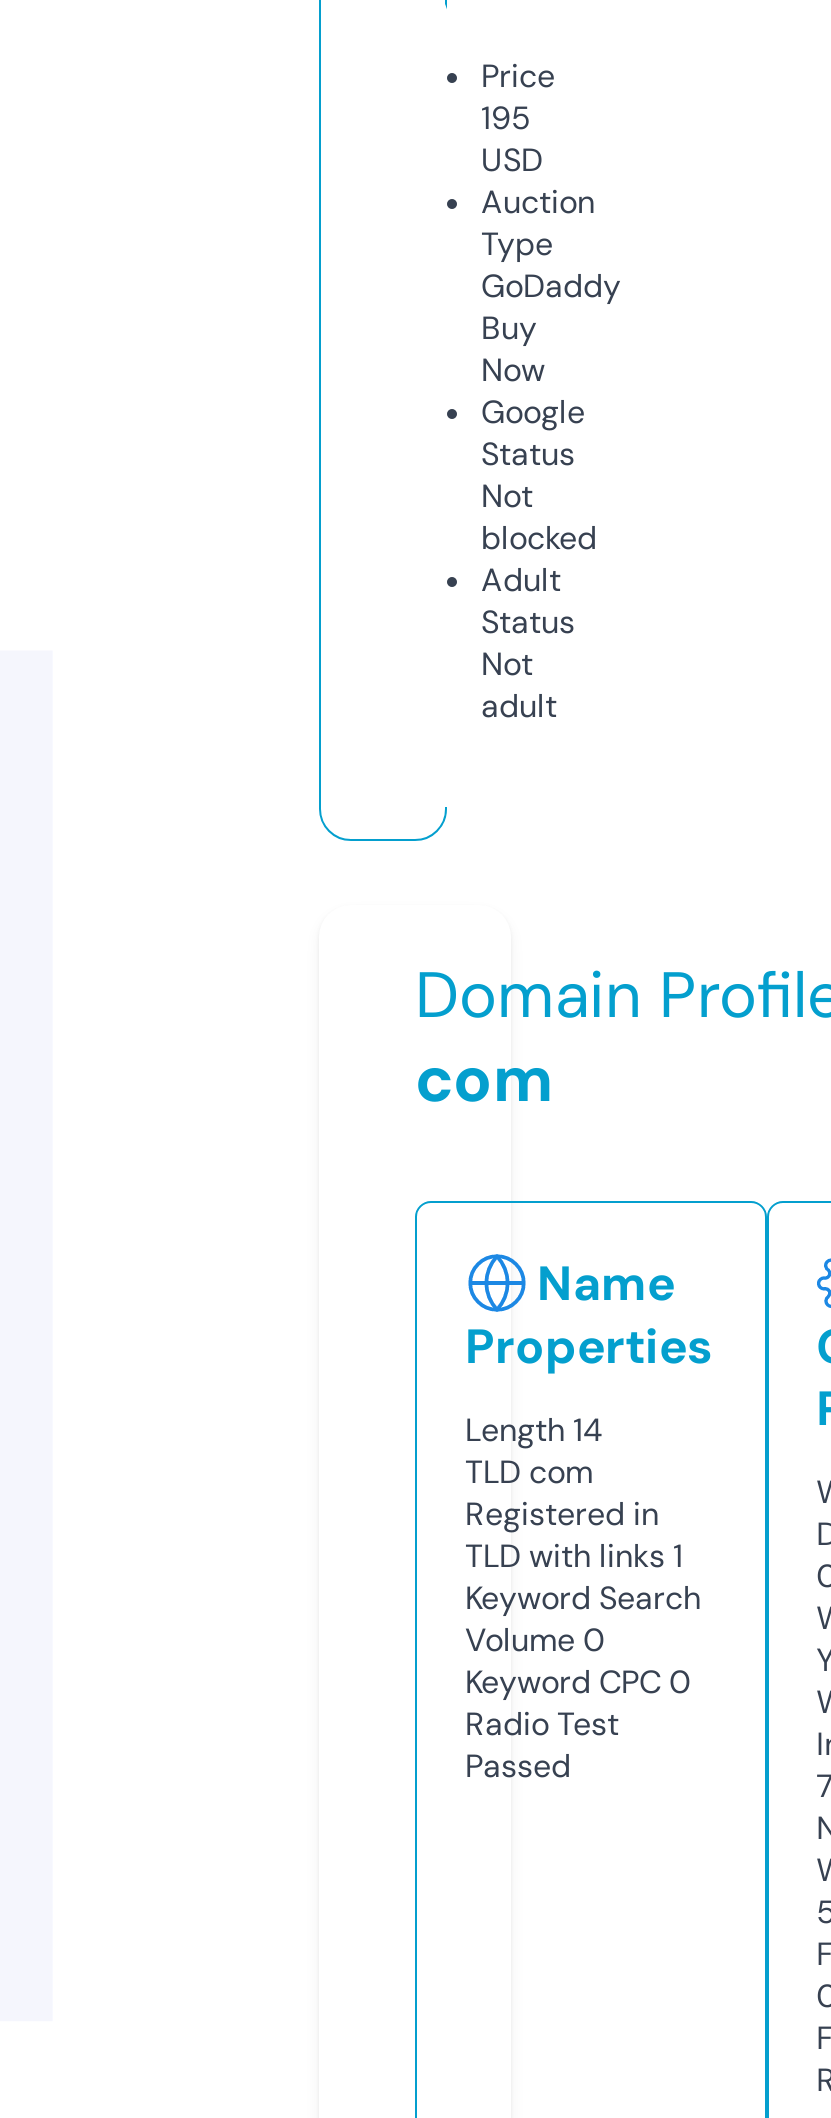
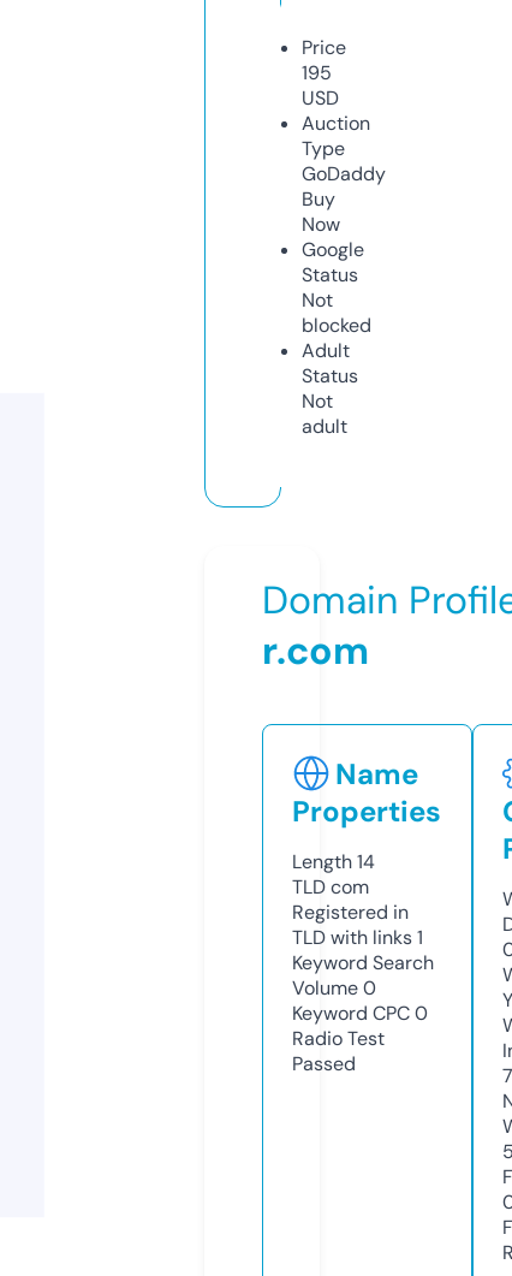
[415,1037,553,1121] com -> [262,625,369,676] r.com

